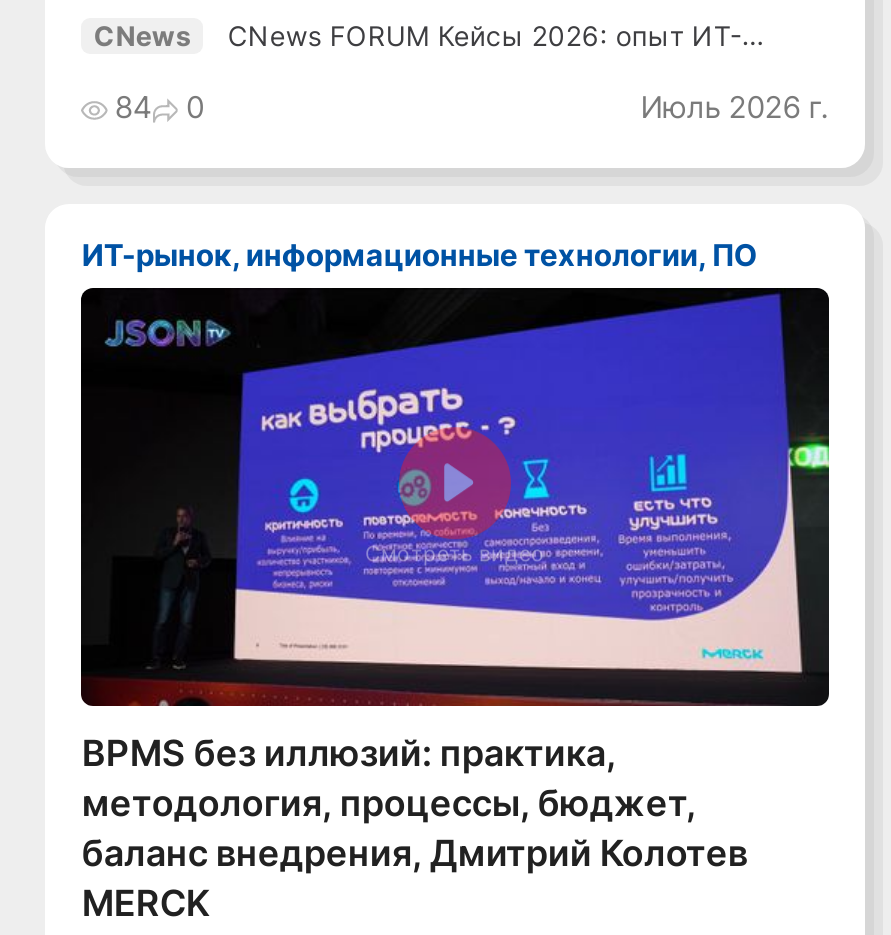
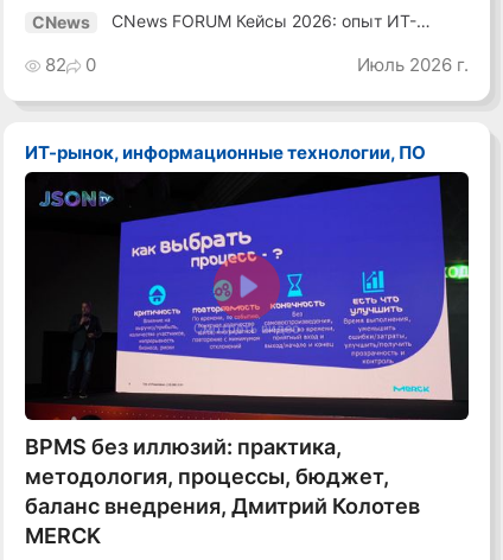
[115,88,204,126] 84 0 -> [45,53,97,75] 82 0

